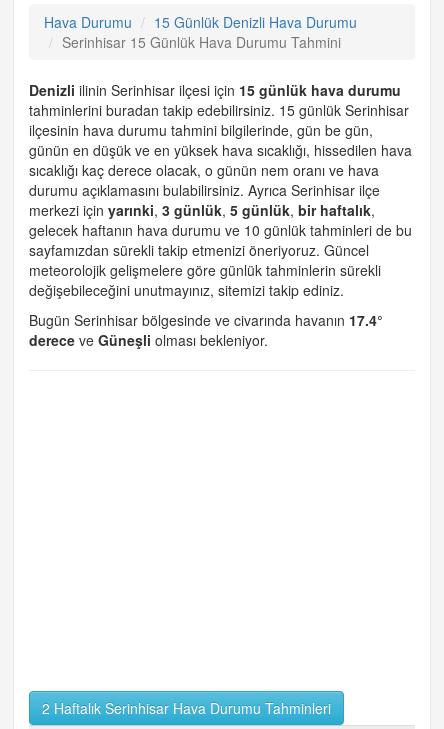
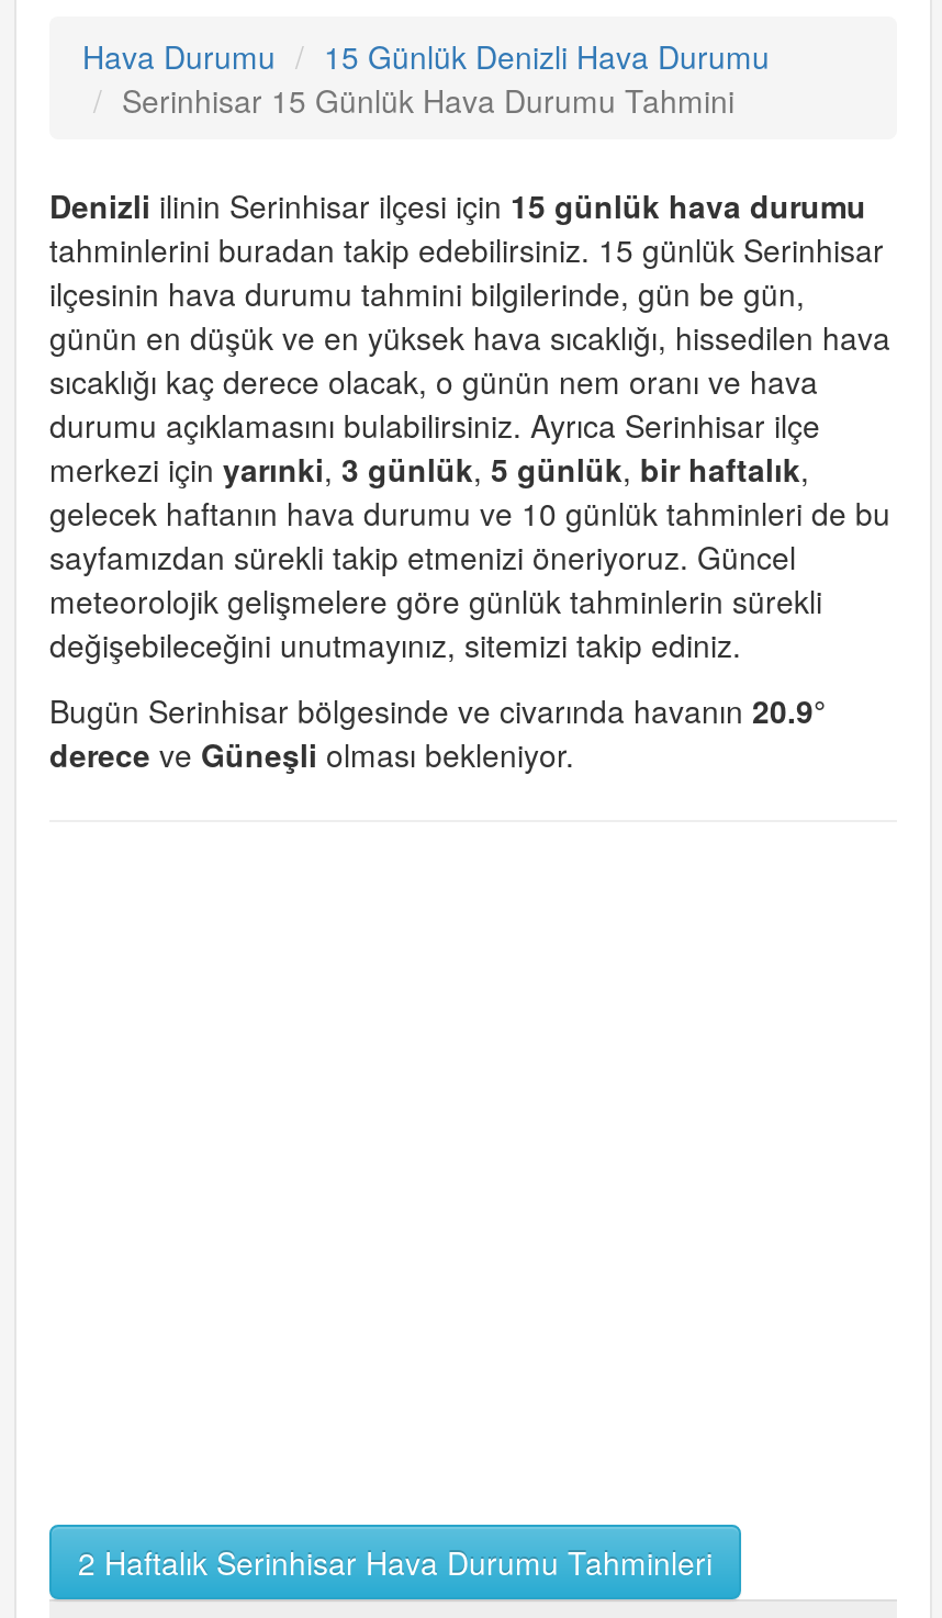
[29,310,383,330] Bugün Serinhisar bölgesinde ve civarında havanın 17.4° -> [49,688,827,732] Bugün Serinhisar bölgesinde ve civarında havanın 20.9°

